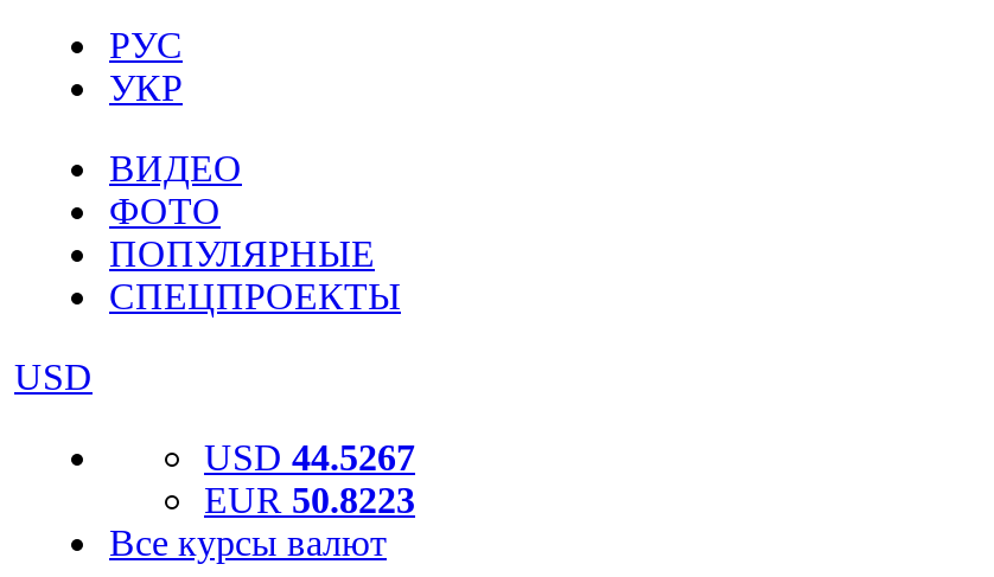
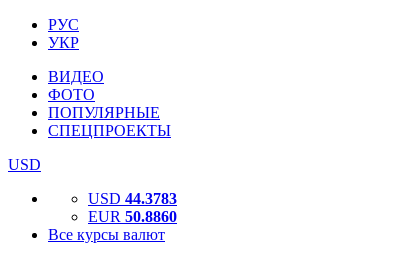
[204,437,415,477] USD 44.5267 -> [88,190,177,207] USD 44.3783
[204,480,415,520] EUR 50.8223 -> [88,208,177,225] EUR 50.8860

